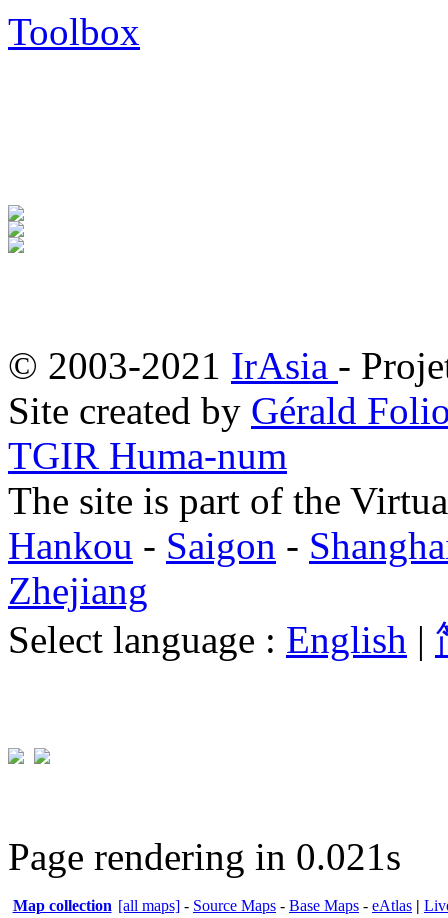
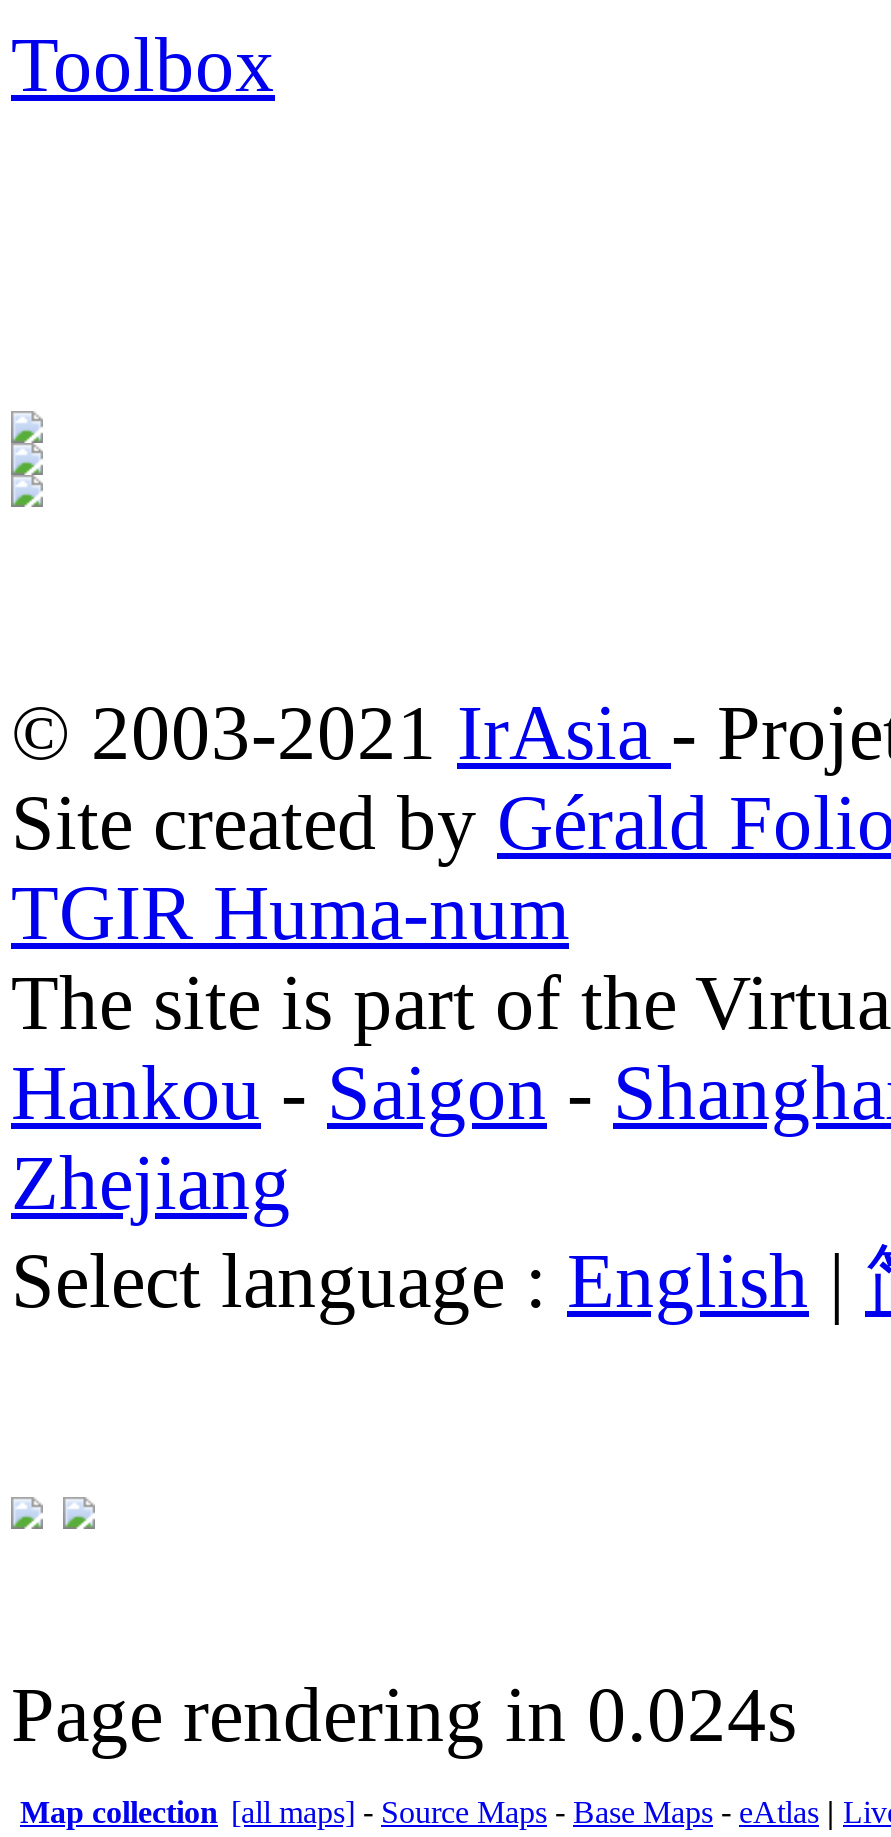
[8,835,401,878] Page rendering in 0.021s -> [11,1671,797,1757] Page rendering in 0.024s

